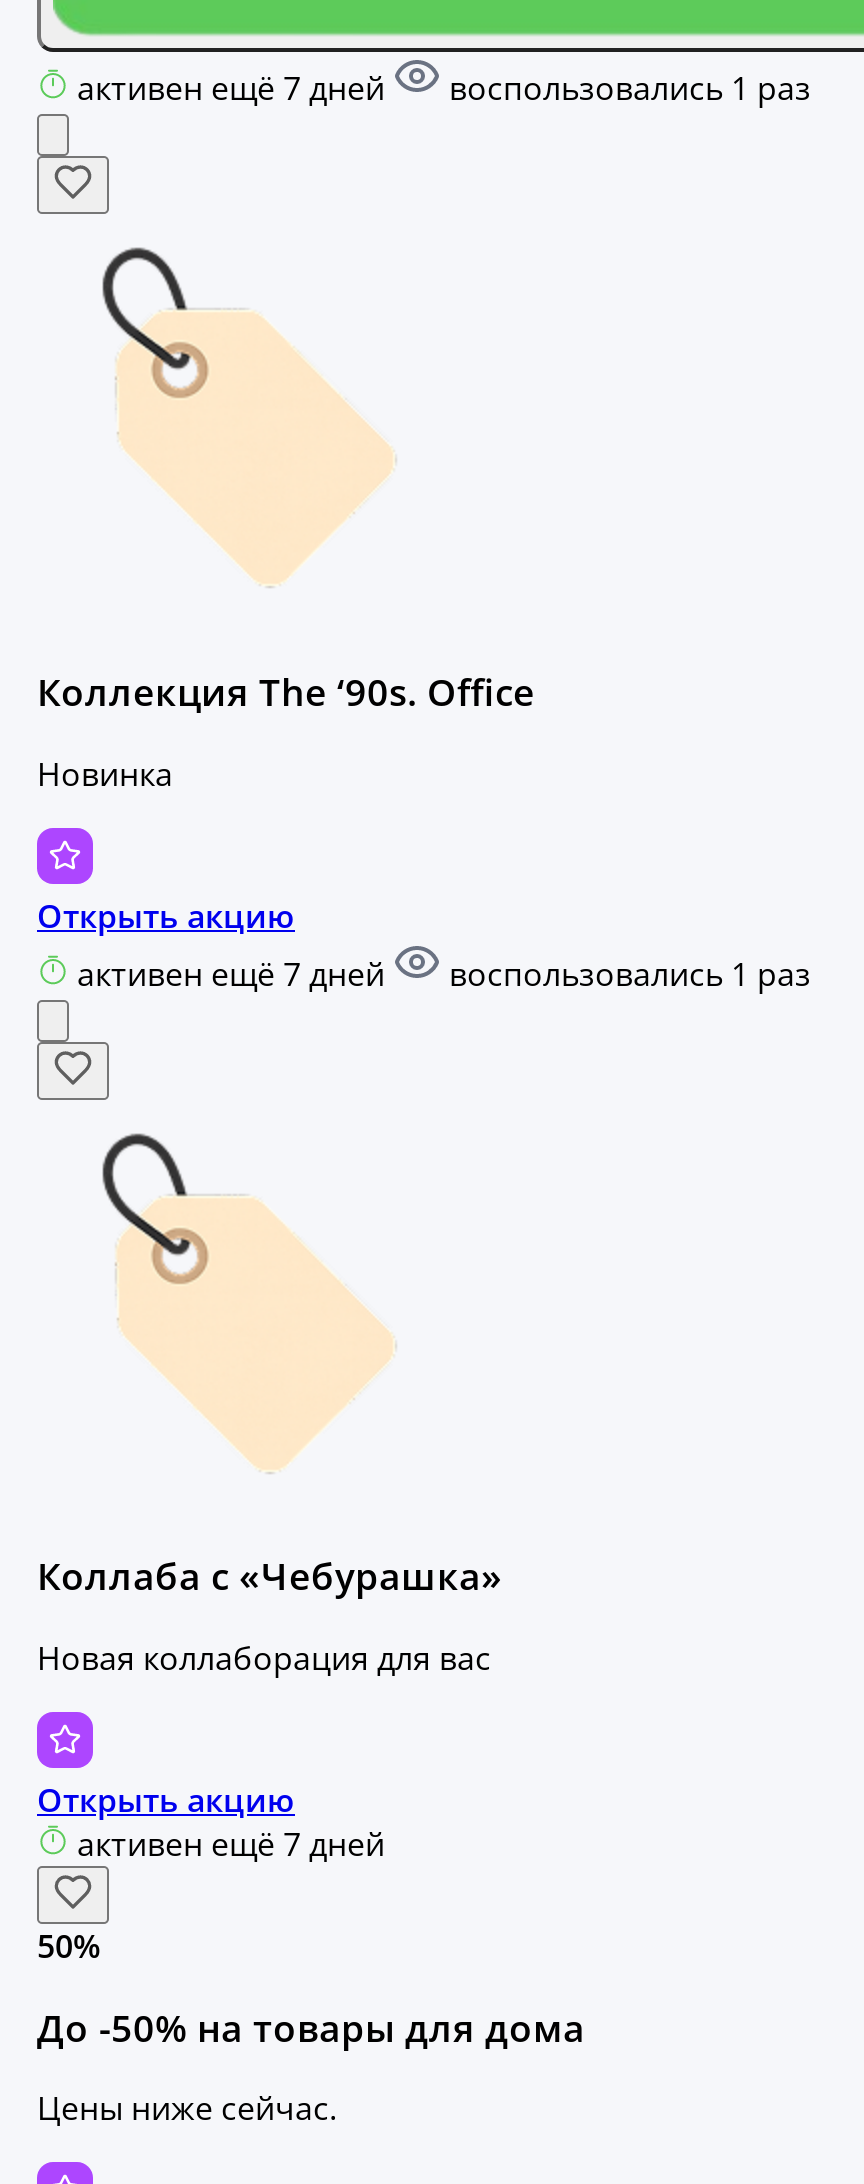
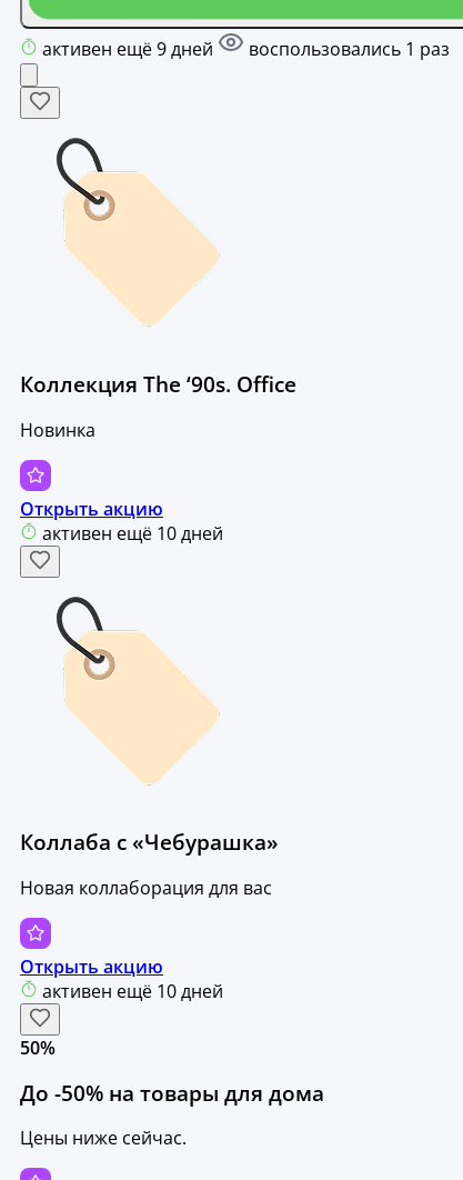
[77,66,393,110] активен ещё 7 дней -> [42,37,218,61] активен ещё 9 дней
[77,951,811,995] активен ещё 7 дней | воспользовались 1 раз -> [42,521,223,545] активен ещё 10 дней
[77,1822,385,1866] активен ещё 7 дней -> [42,979,223,1003] активен ещё 10 дней

